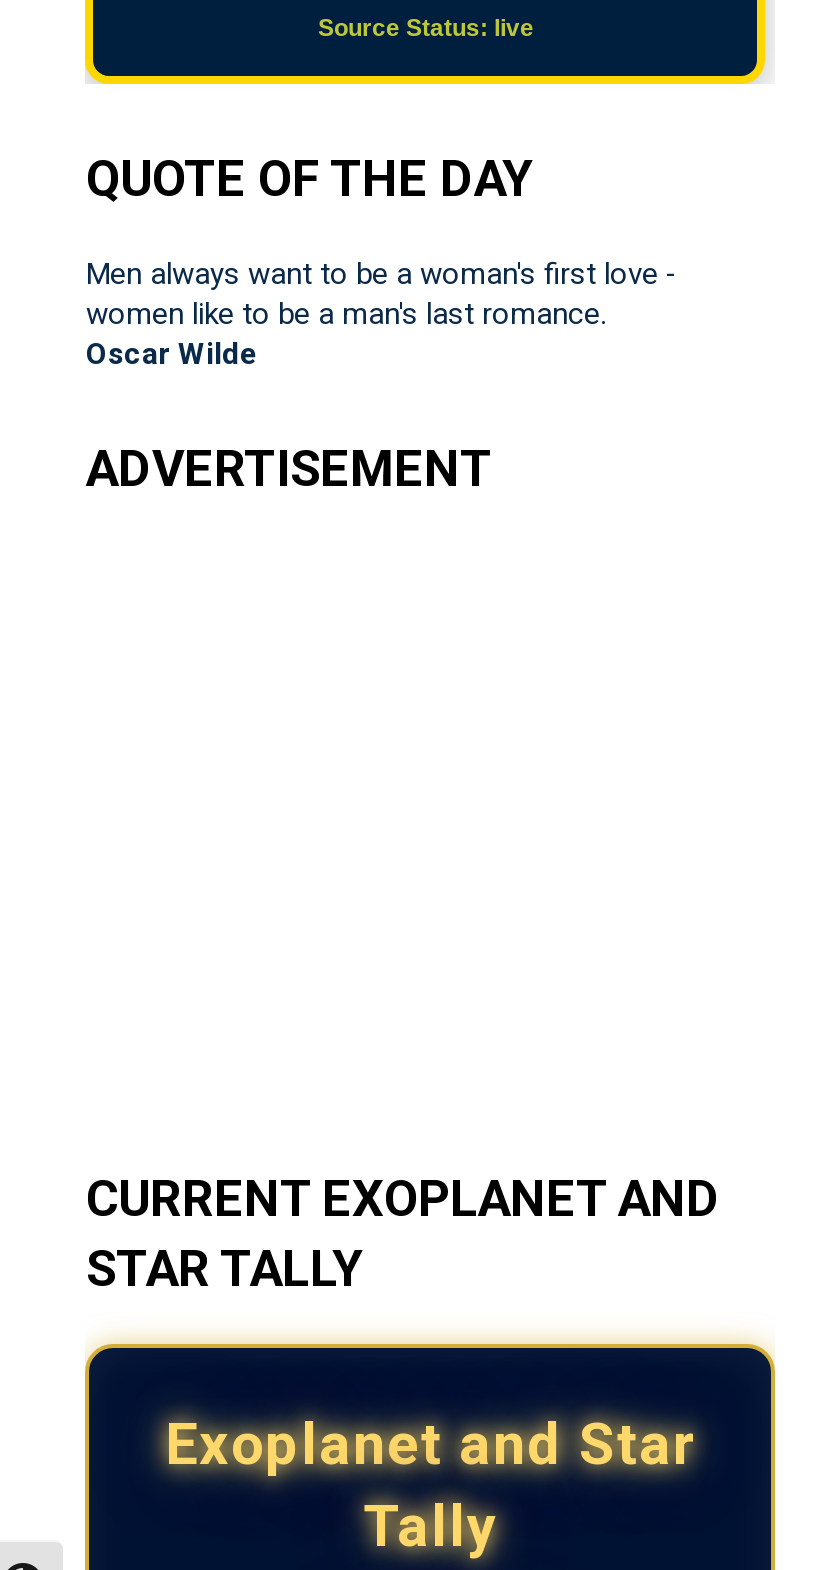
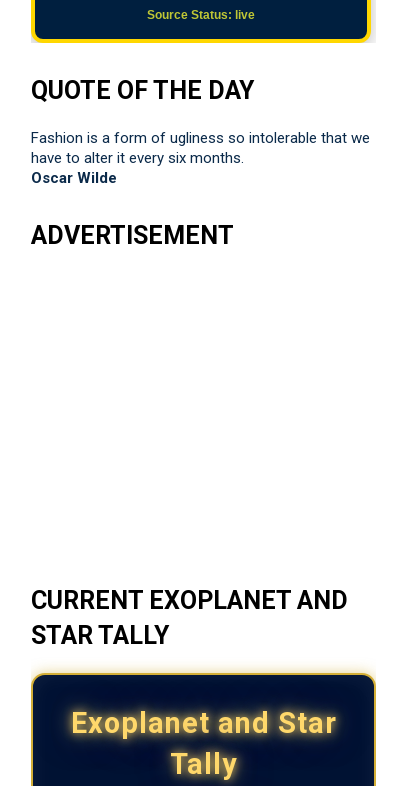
[86,256,678,332] Men always want to be a woman's first love - | women like to be a man's last romance. -> [31,129,370,167] Fashion is a form of ugliness so intolerable that we | have to alter it every six months.

